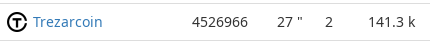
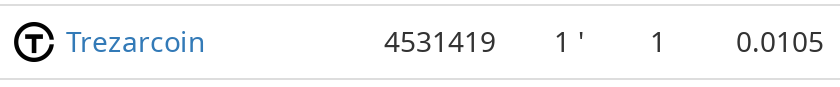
[192,12,415,31] 4526966 | 27 " | 2 | 141.3 k -> [384,23,824,61] 4531419 | 1 ' | 1 | 0.0105

